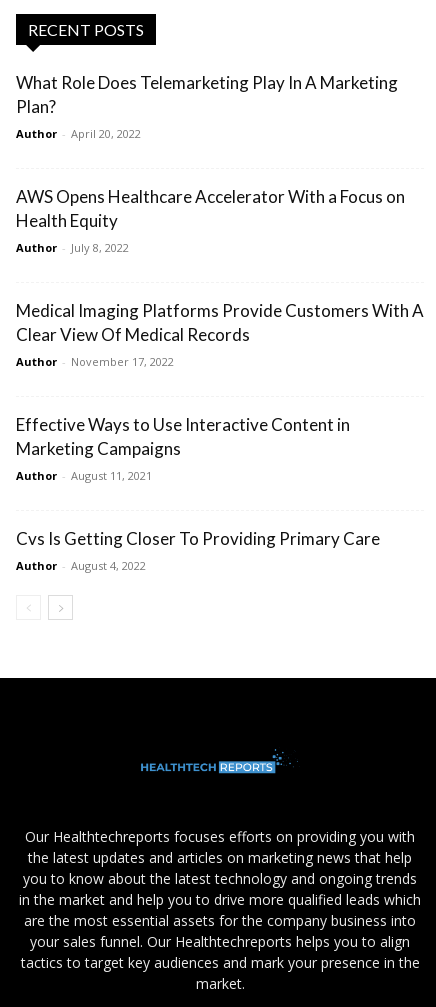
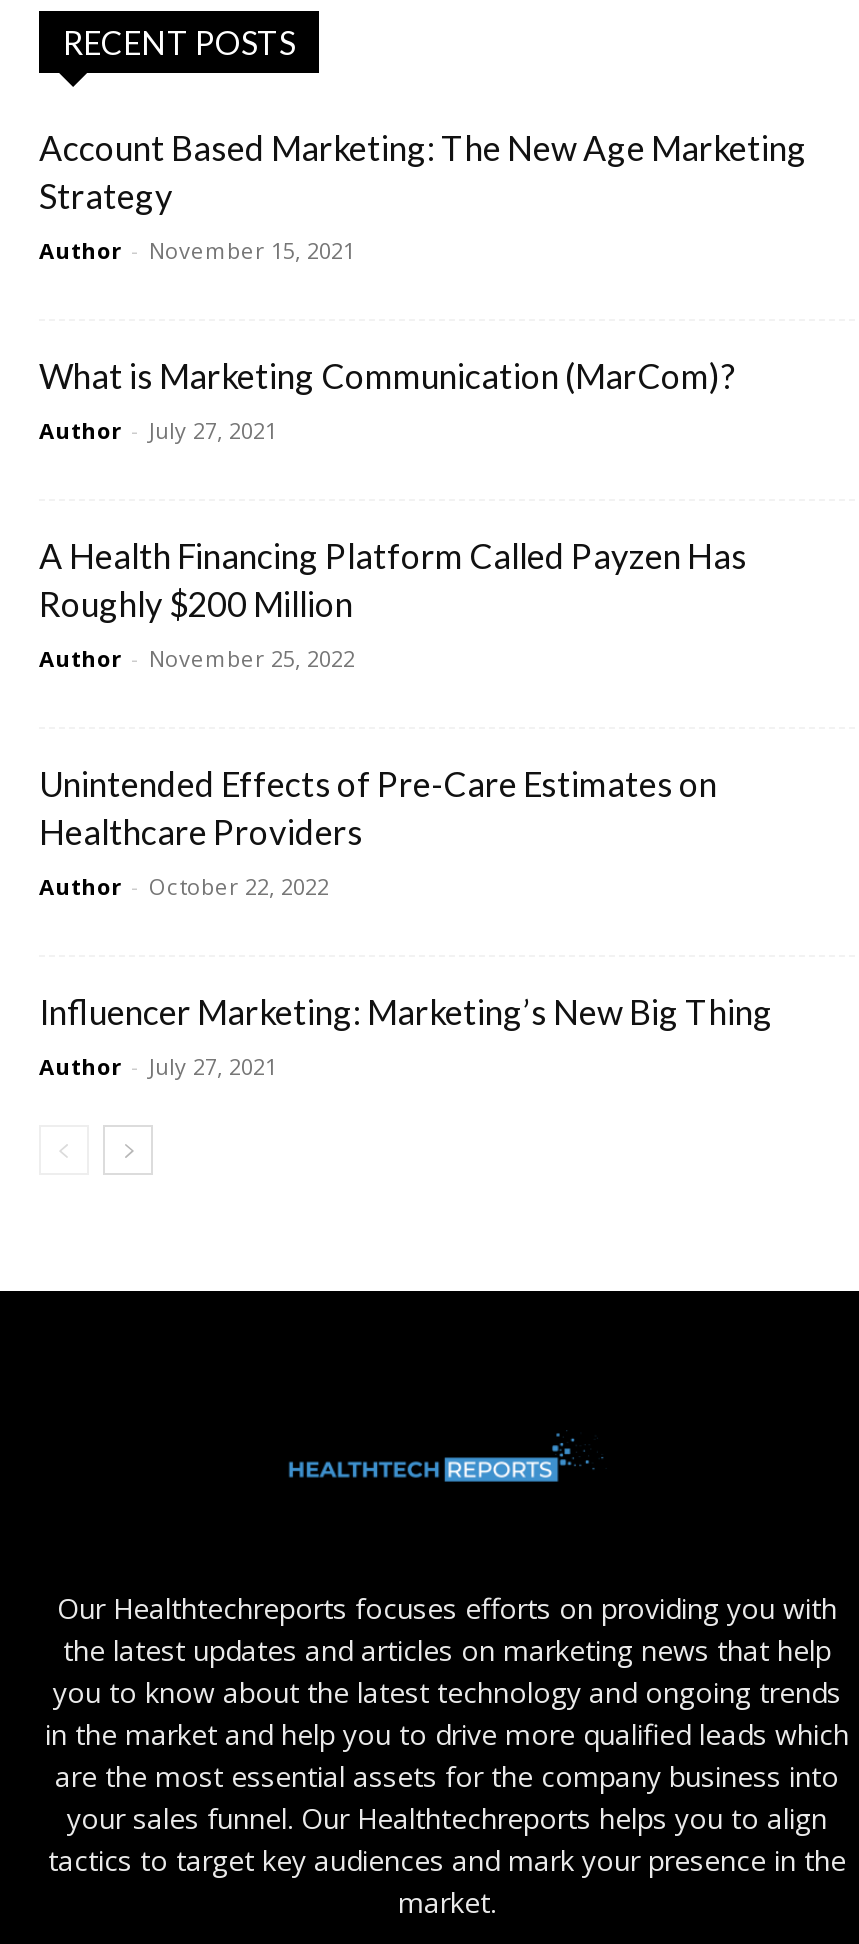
[16,72,398,141] What Role Does Telemarketing Play In A Marketing | Plan? | Author - April 20, 2022 -> [39,126,807,264] Account Based Marketing: The New Age Marketing | Strategy | Author - November 15, 2021
[16,186,405,255] AWS Opens Healthcare Accelerator With a Focus on | Health Equity | Author - July 8, 2022 -> [39,354,735,444] What is Marketing Communication (MarCom)? | Author - July 27, 2021
[16,300,424,369] Medical Imaging Platforms Provide Customers With A | Clear View Of Medical Records | Author - November 17, 2022 -> [39,534,747,672] A Health Financing Platform Called Payzen Has | Roughly $200 Million | Author - November 25, 2022
[16,414,350,483] Effective Ways to Use Interactive Content in | Marketing Campaigns | Author - August 11, 2021 -> [39,762,717,900] Unintended Effects of Pre-Care Estimates on | Healthcare Providers | Author - October 22, 2022
[16,528,380,573] Cvs Is Getting Closer To Providing Primary Care | Author - August 4, 2022 -> [39,990,773,1080] Influencer Marketing: Marketing’s New Big Thing | Author - July 27, 2021

